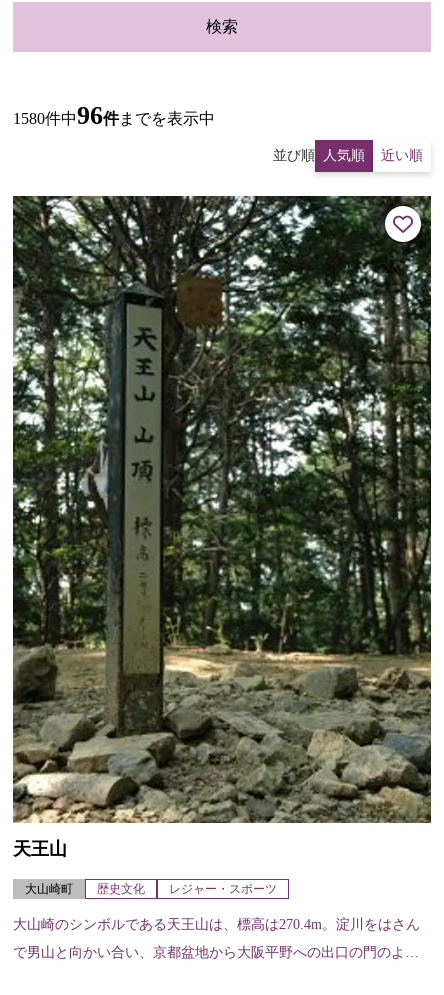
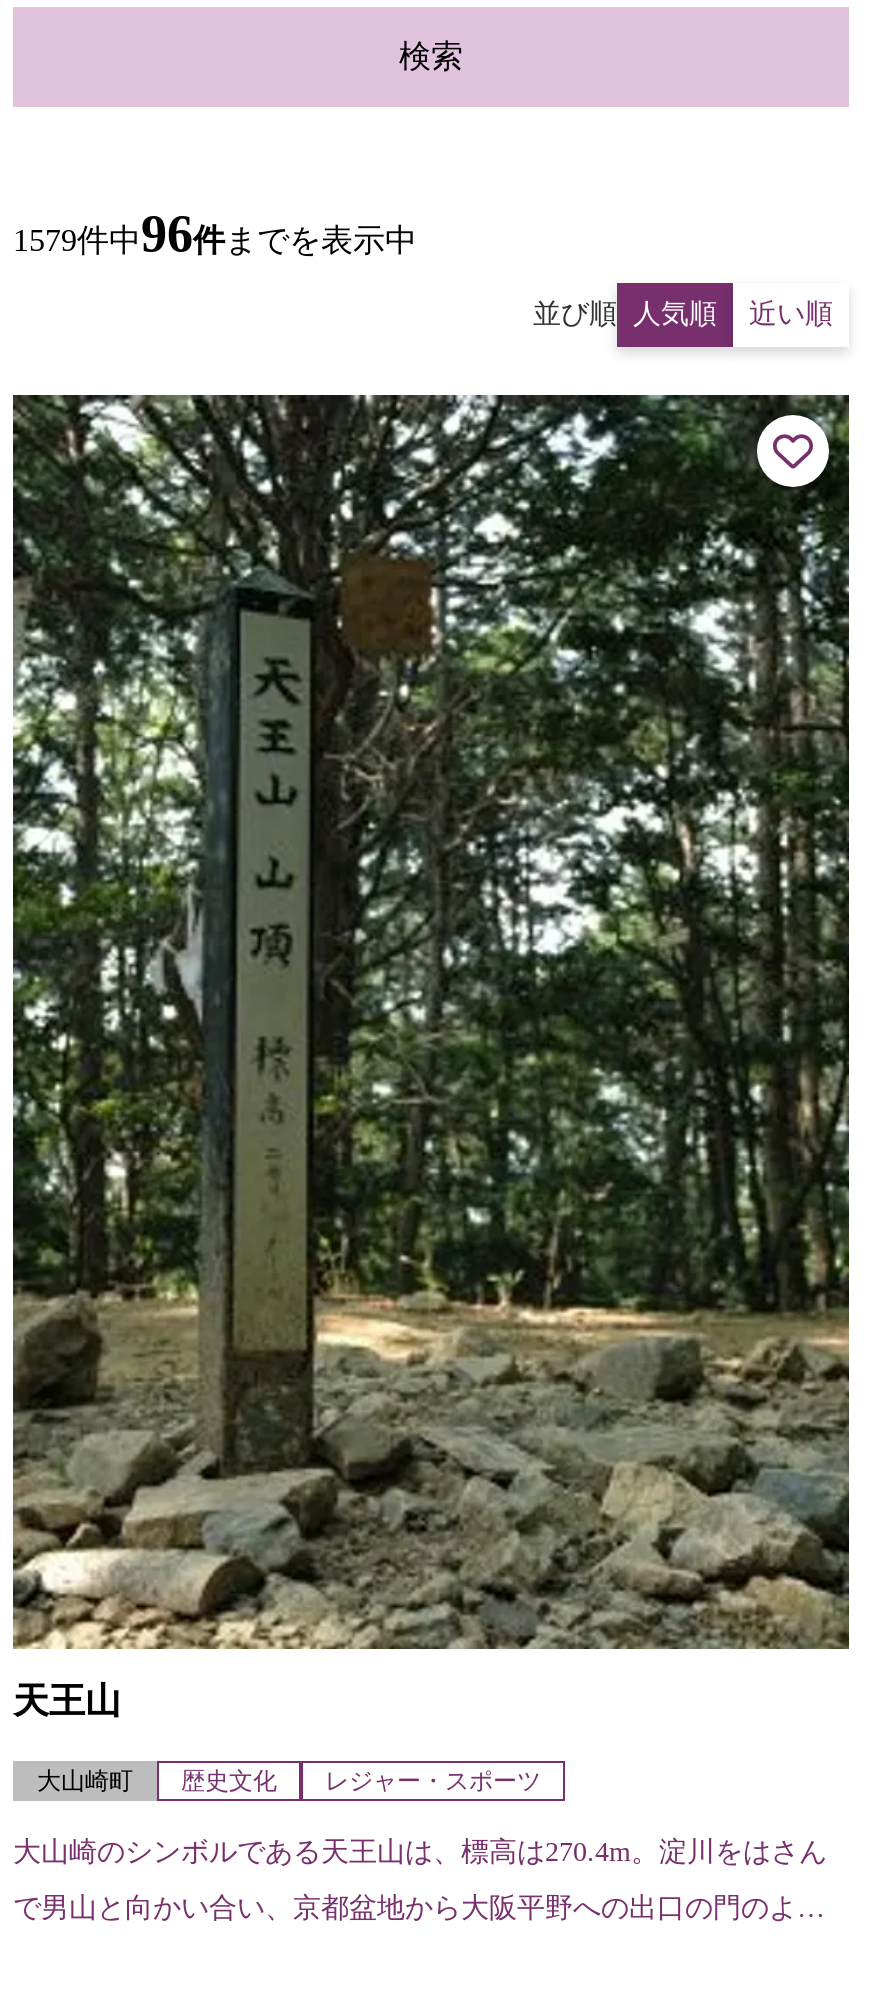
[13,101,215,130] 1580件中96件までを表示中 -> [13,205,417,263] 1579件中96件までを表示中

